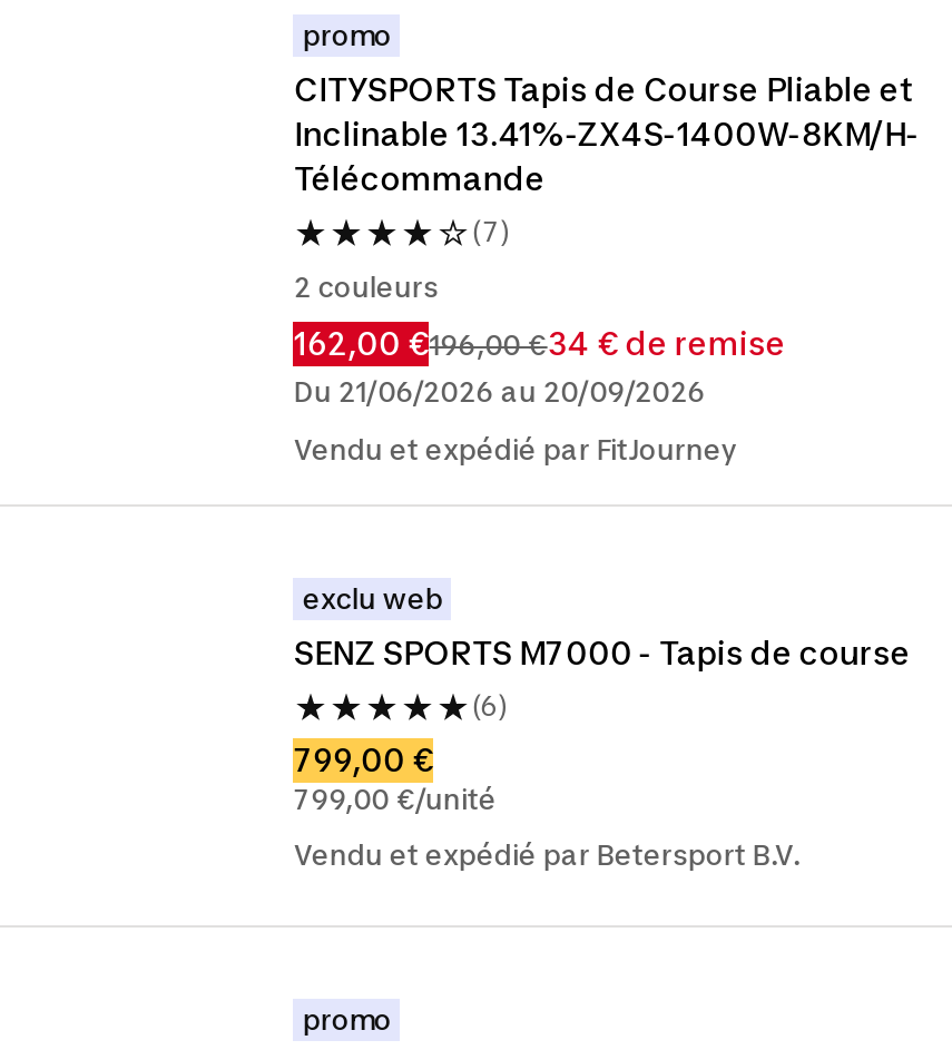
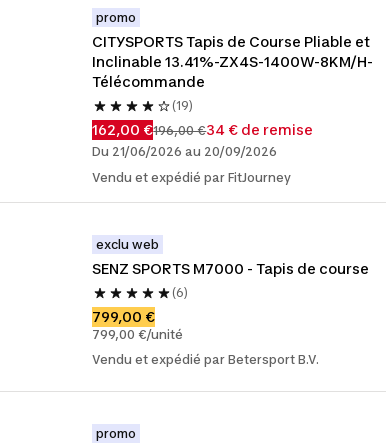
[294,215,510,304] (7) | 2 couleurs -> [172,98,193,113] (19)

